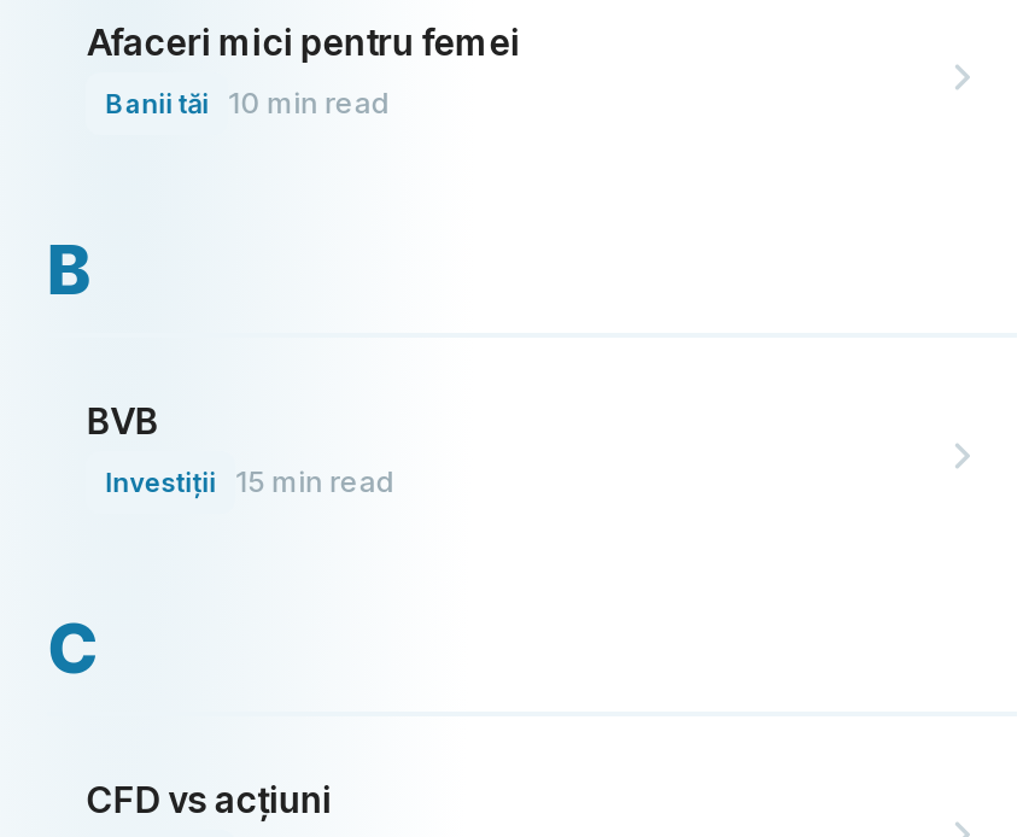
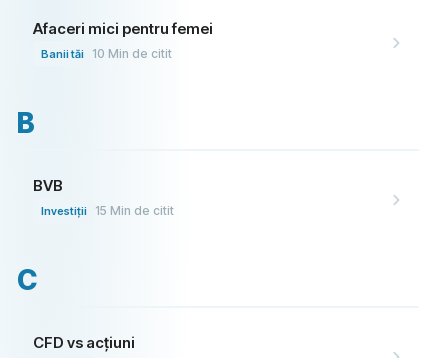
[106,84,390,121] Banii tăi 10 min read -> [41,46,172,61] Banii tăi 10 Min de citit
[106,463,395,499] Investiții 15 min read -> [41,203,174,218] Investiții 15 Min de citit

